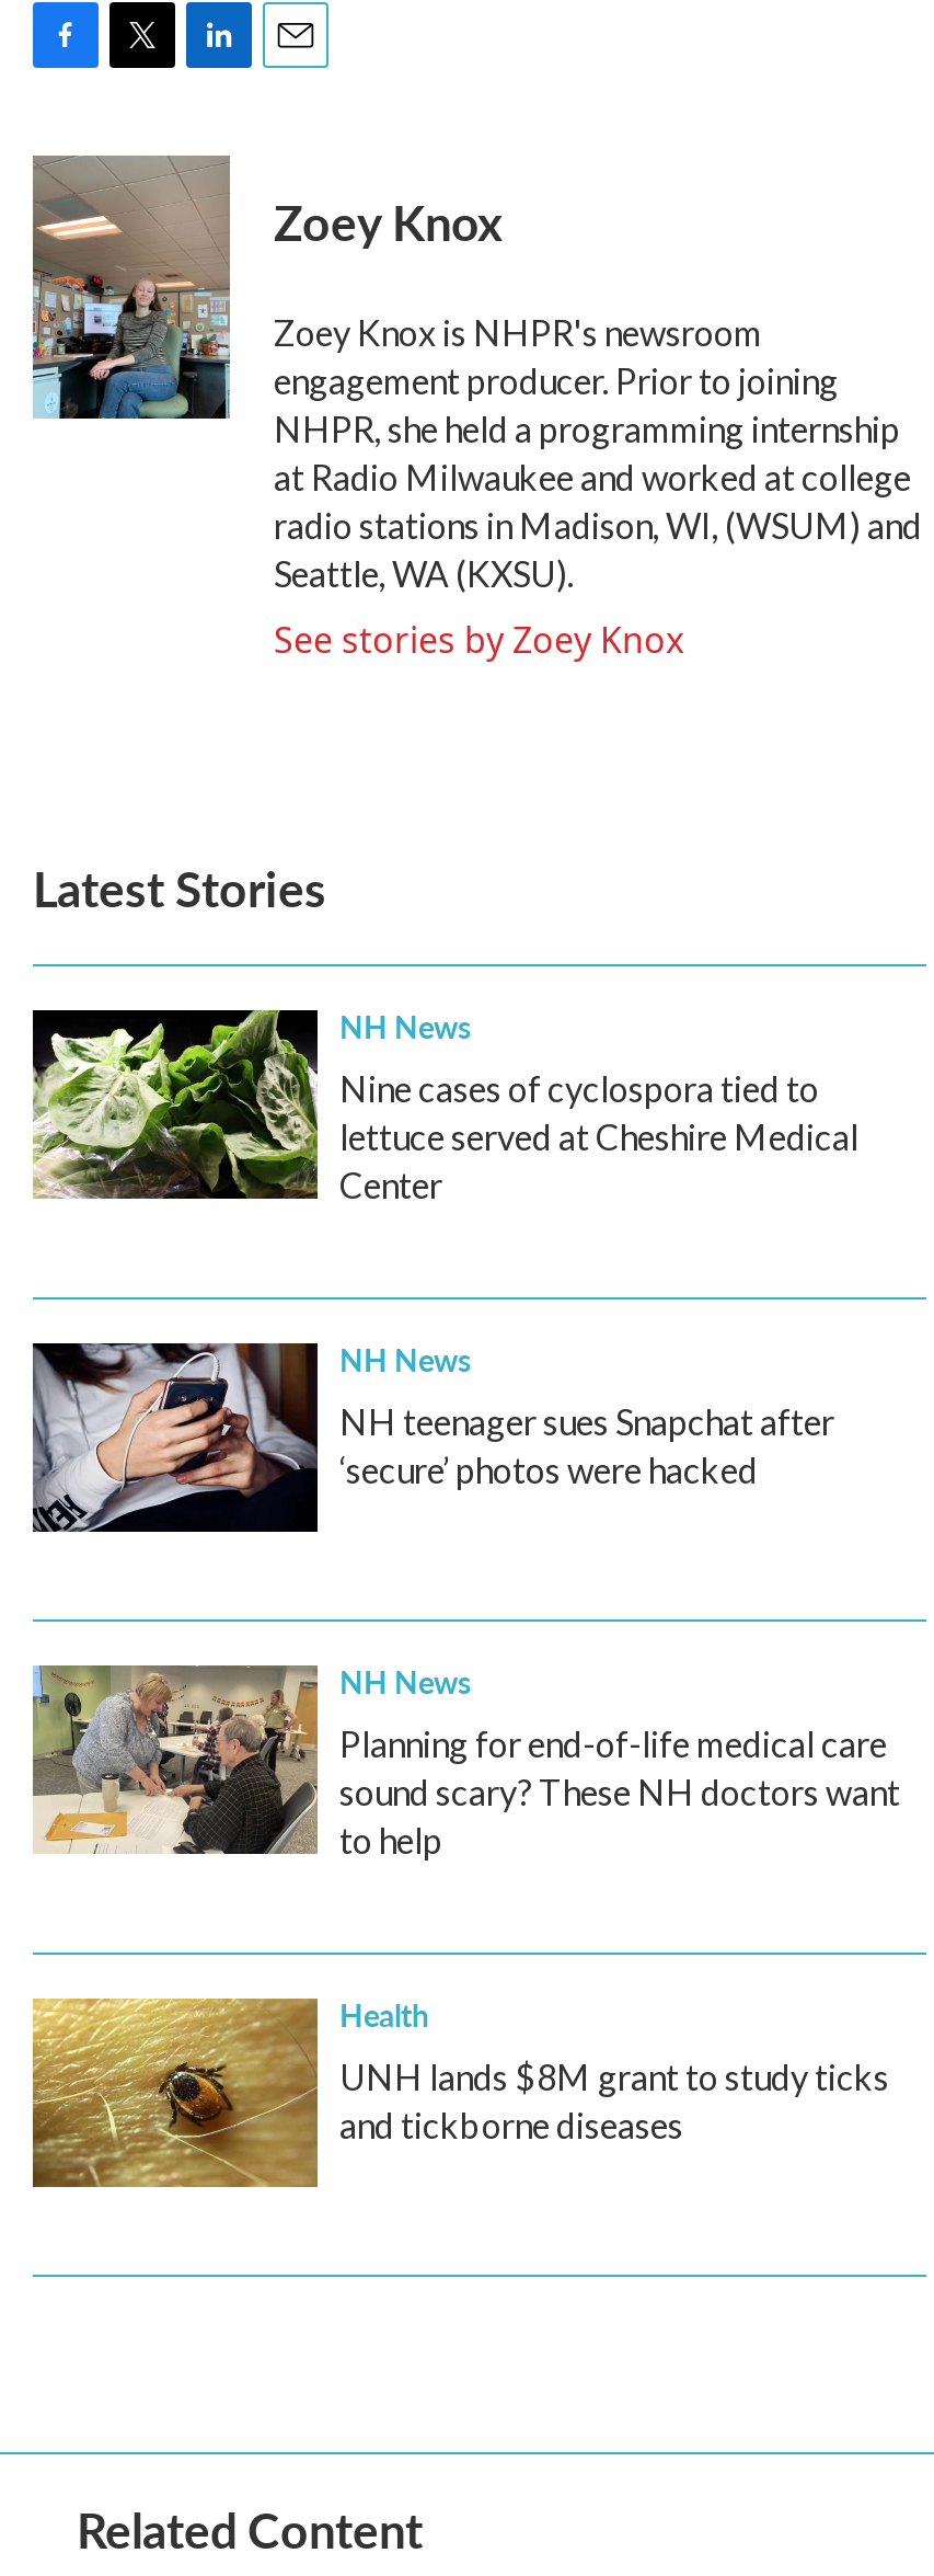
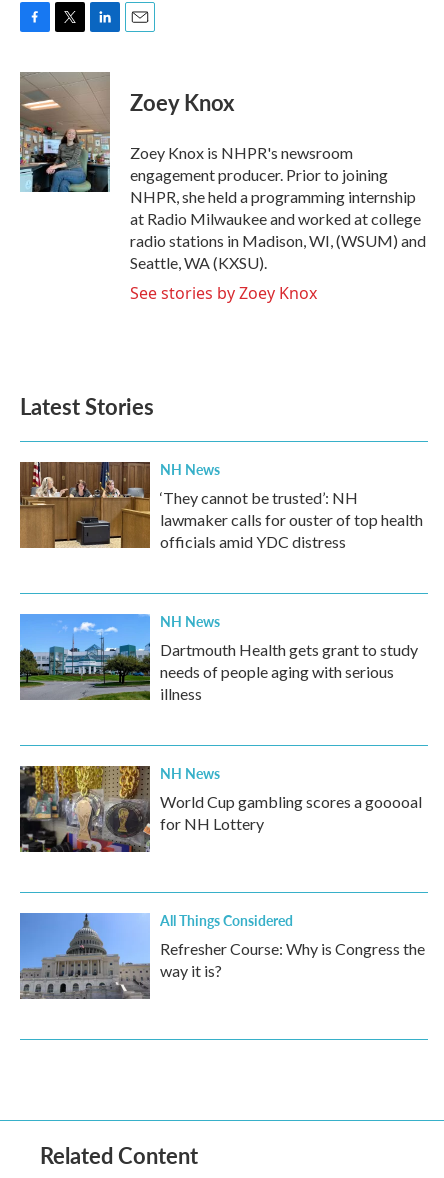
[31,1008,858,1206] [image] | Nine cases of cyclospora tied to | lettuce served at Cheshire Medical | Center -> [19,461,423,551] [image] | ‘They cannot be trusted’: NH | lawmaker calls for ouster of top health | officials amid YDC distress
[31,1341,834,1534] [image] | NH teenager sues Snapchat after | ‘secure’ photos were hacked -> [19,613,418,703] [image] | Dartmouth Health gets grant to study | needs of people aging with serious | illness
[31,1665,900,1861] [image] | Planning for end-of-life medical care | sound scary? These NH doctors want | to help -> [19,765,422,853] [image] | World Cup gambling scores a gooooal | for NH Lottery
[31,1992,889,2189] [image] | Health | UNH lands $8M grant to study ticks | and tickborne diseases -> [19,910,425,1000] [image] | All Things Considered | Refresher Course: Why is Congress the | way it is?

